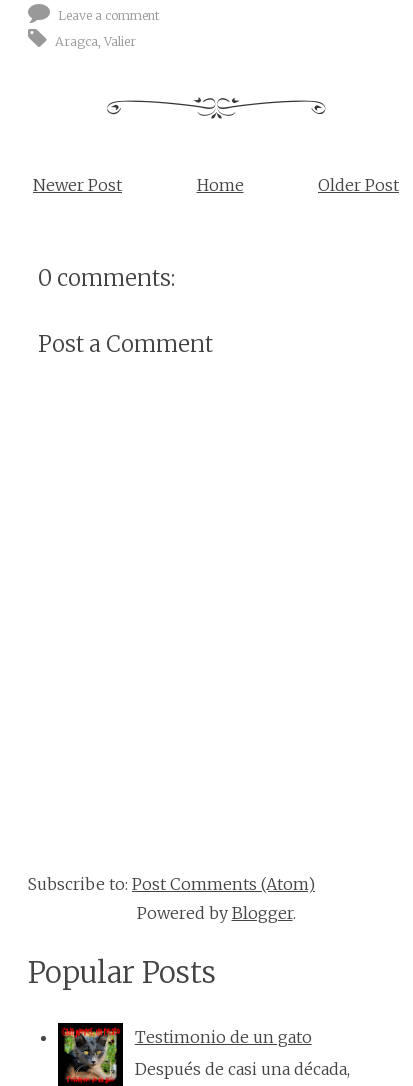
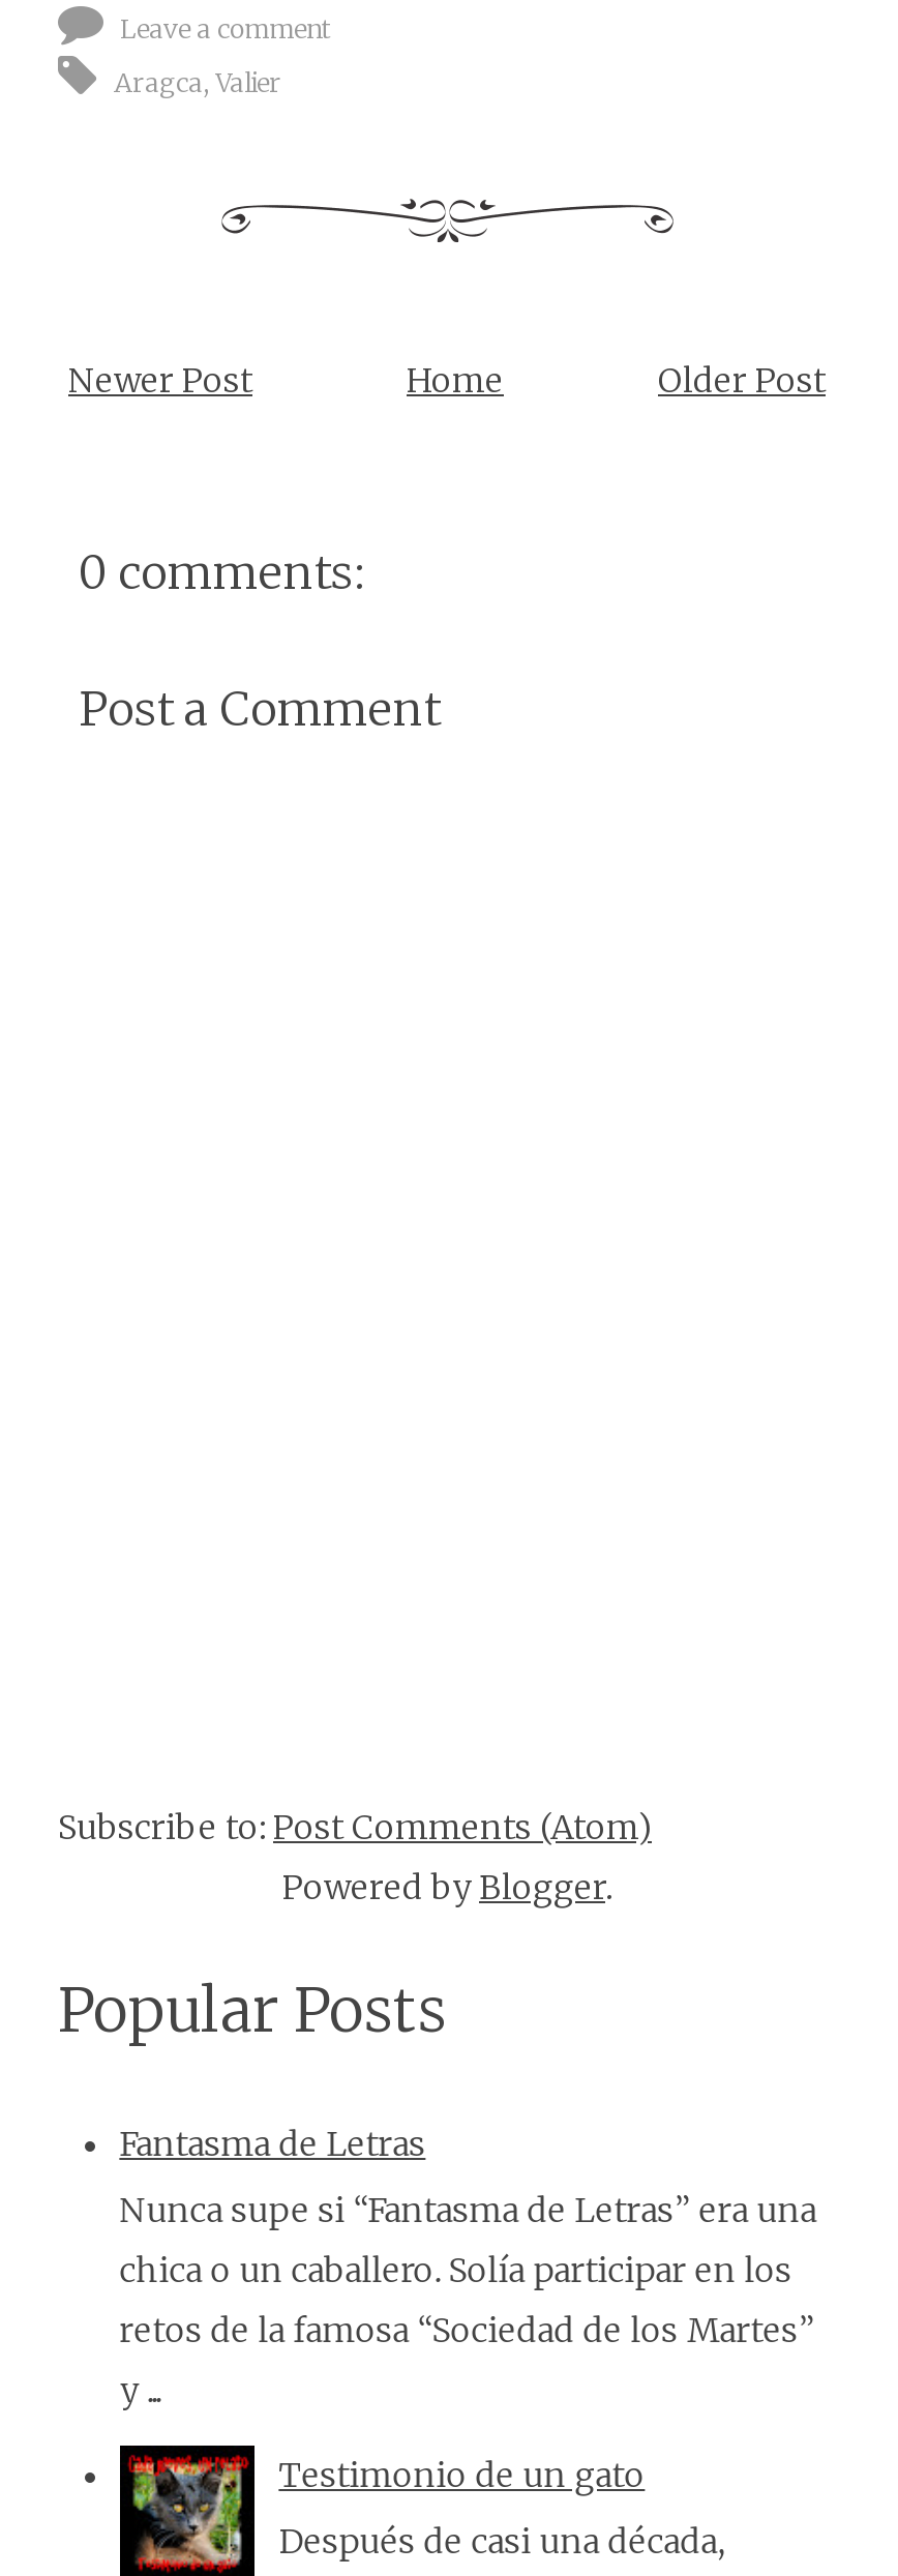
none -> [119,2122,817,2410] Fantasma de Letras | Nunca supe si “Fantasma de Letras” era una | chica o un caballero. Solía participar en los | retos de la famosa “Sociedad de los Martes” | y ...

